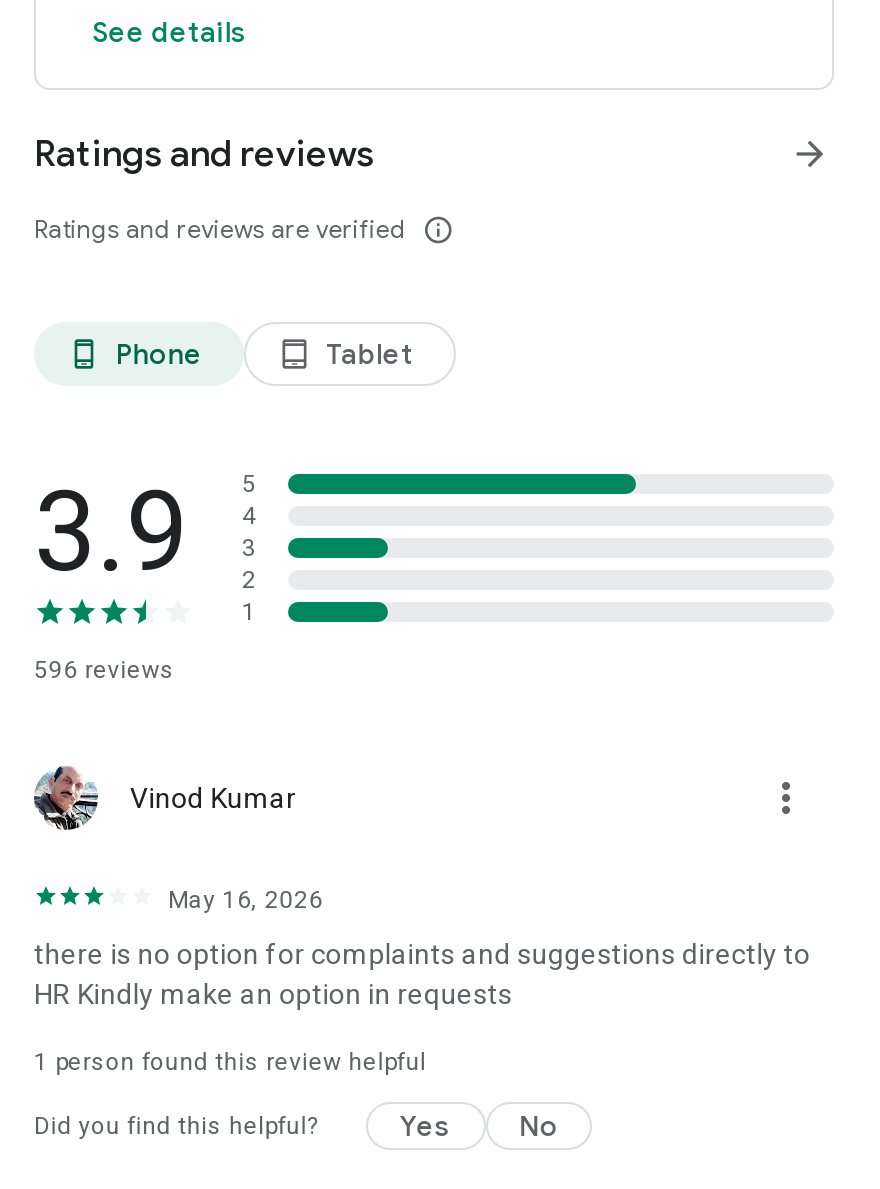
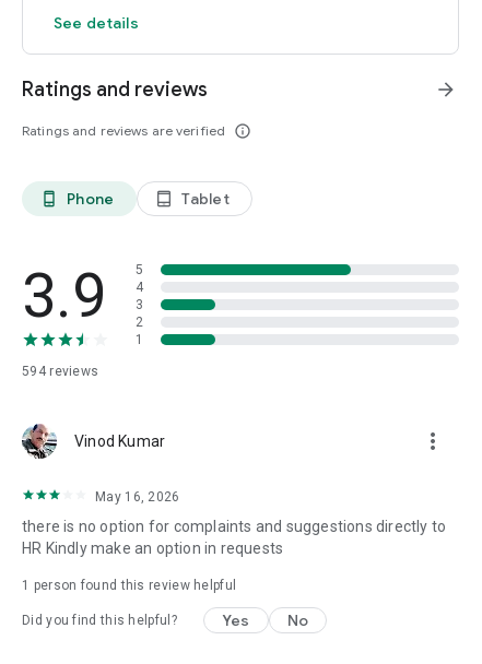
[34,656,175,684] 596 reviews -> [22,364,99,379] 594 reviews

